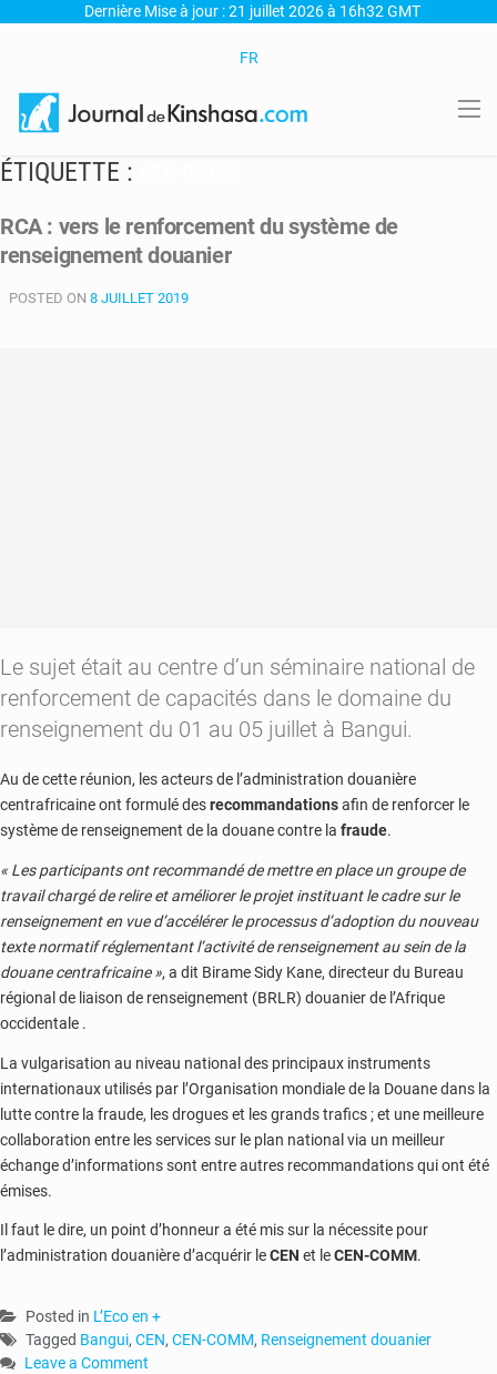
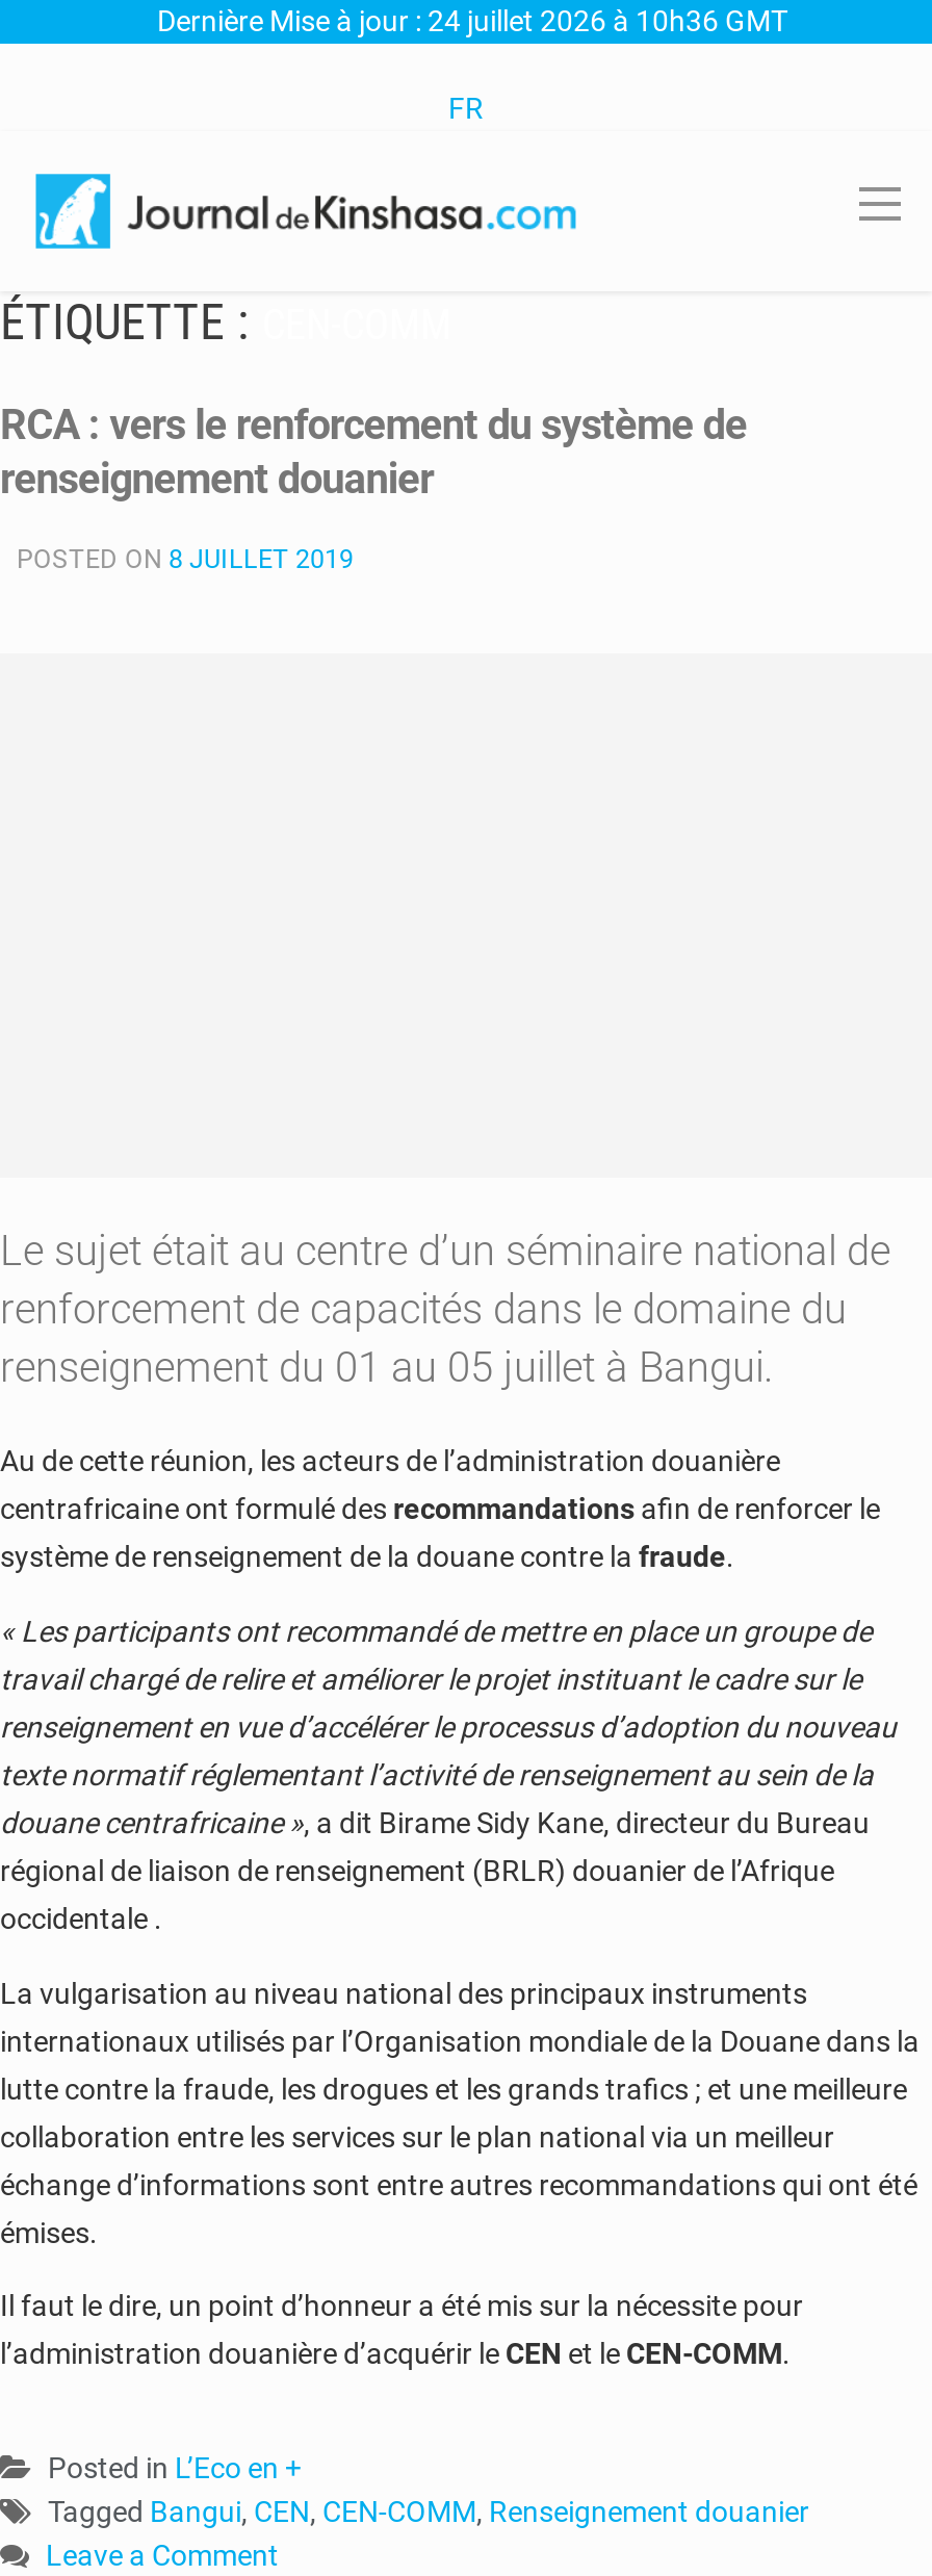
[80,2,420,20] Dernière Mise à jour : 21 juillet 2026 à 16h32 GMT -> [151,4,787,37] Dernière Mise à jour : 24 juillet 2026 à 10h36 GMT

